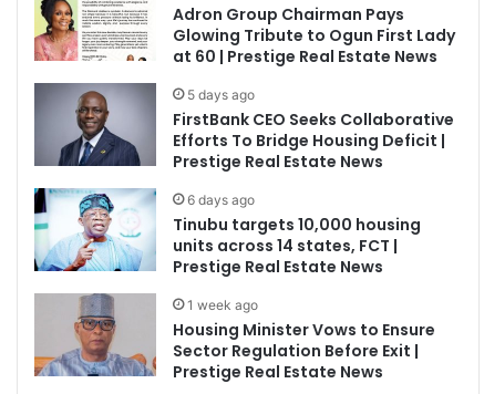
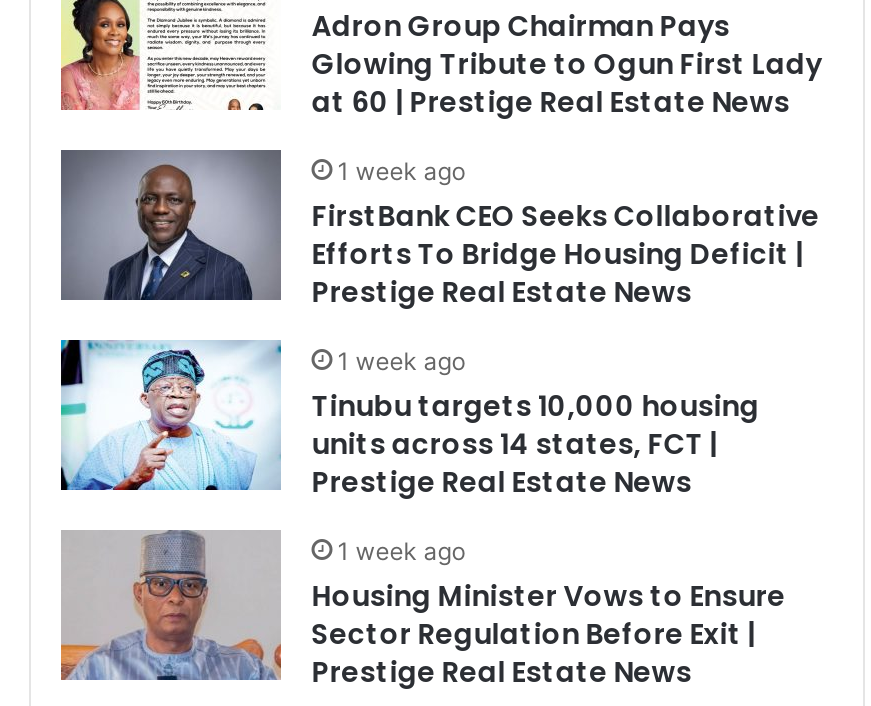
[188,86,255,103] 5 days ago -> [338,156,466,186] 1 week ago
[188,191,255,208] 6 days ago -> [338,346,466,376] 1 week ago

